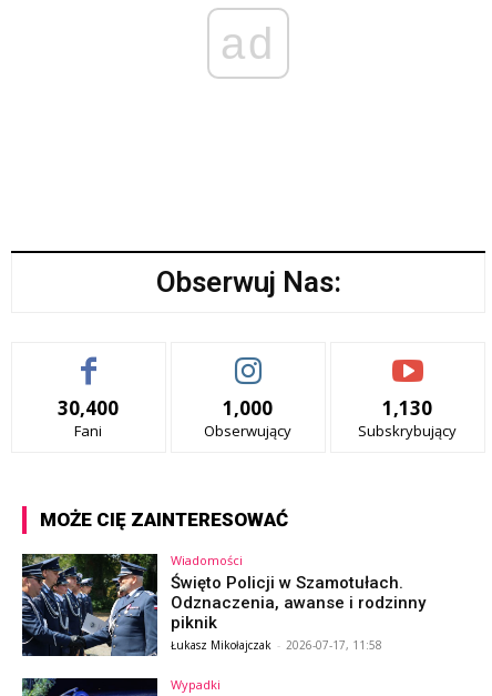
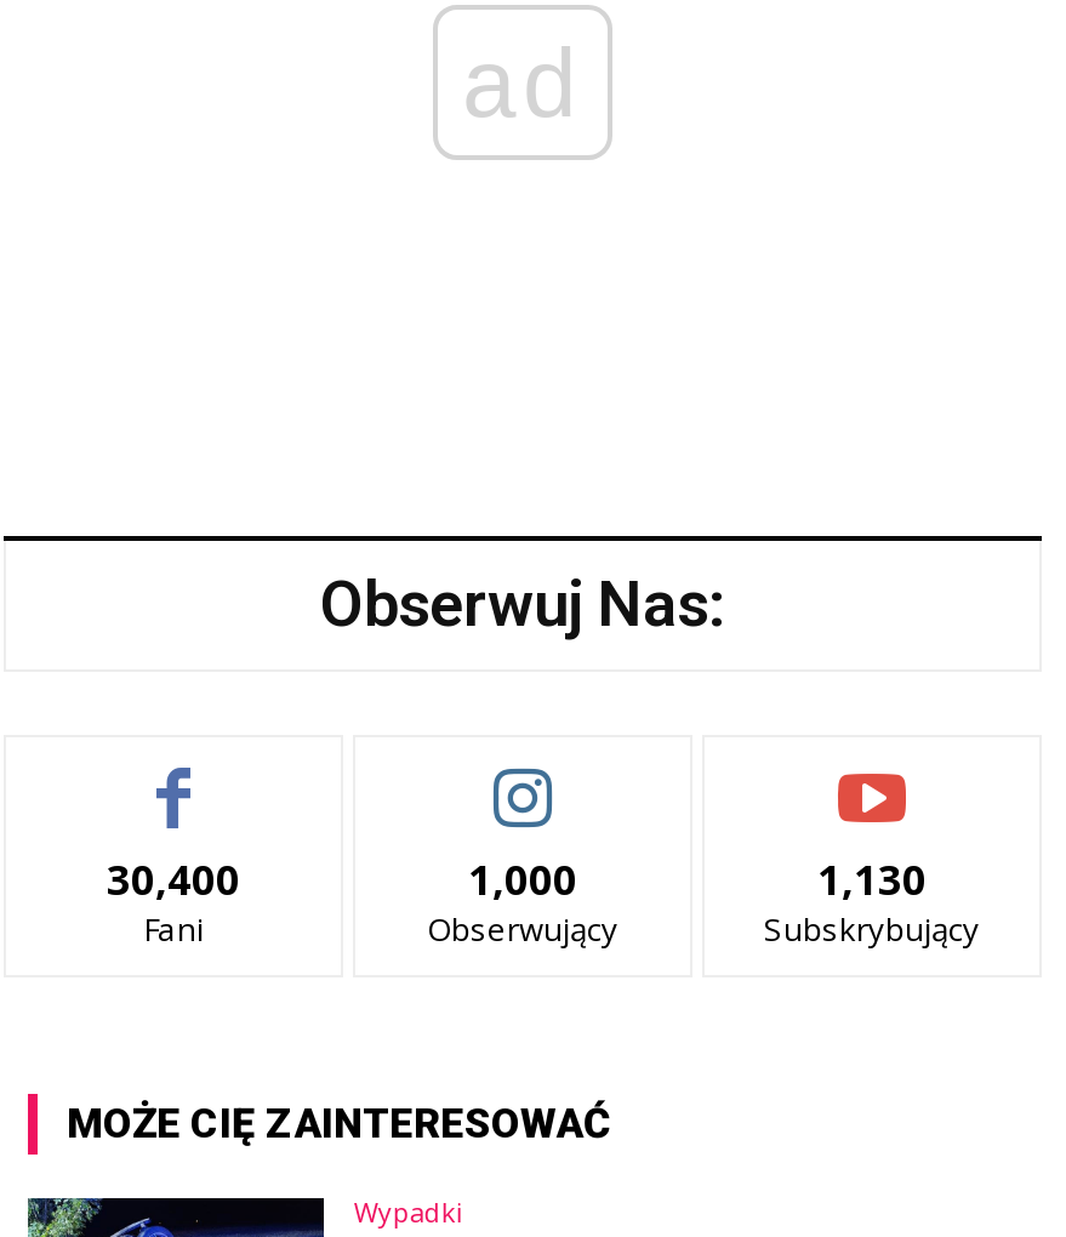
[21,552,426,658] [image] | Wiadomości | Święto Policji w Szamotułach. | Odznaczenia, awanse i rodzinny | piknik | Łukasz Mikołajczak - 2026-07-17, 11:58 -> none

